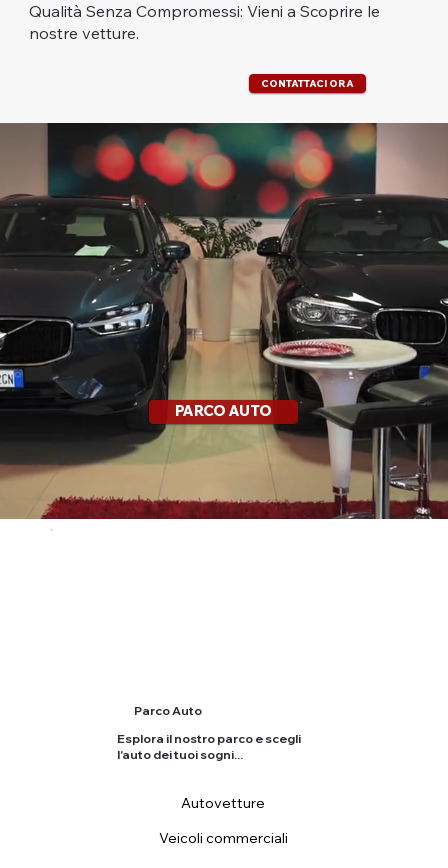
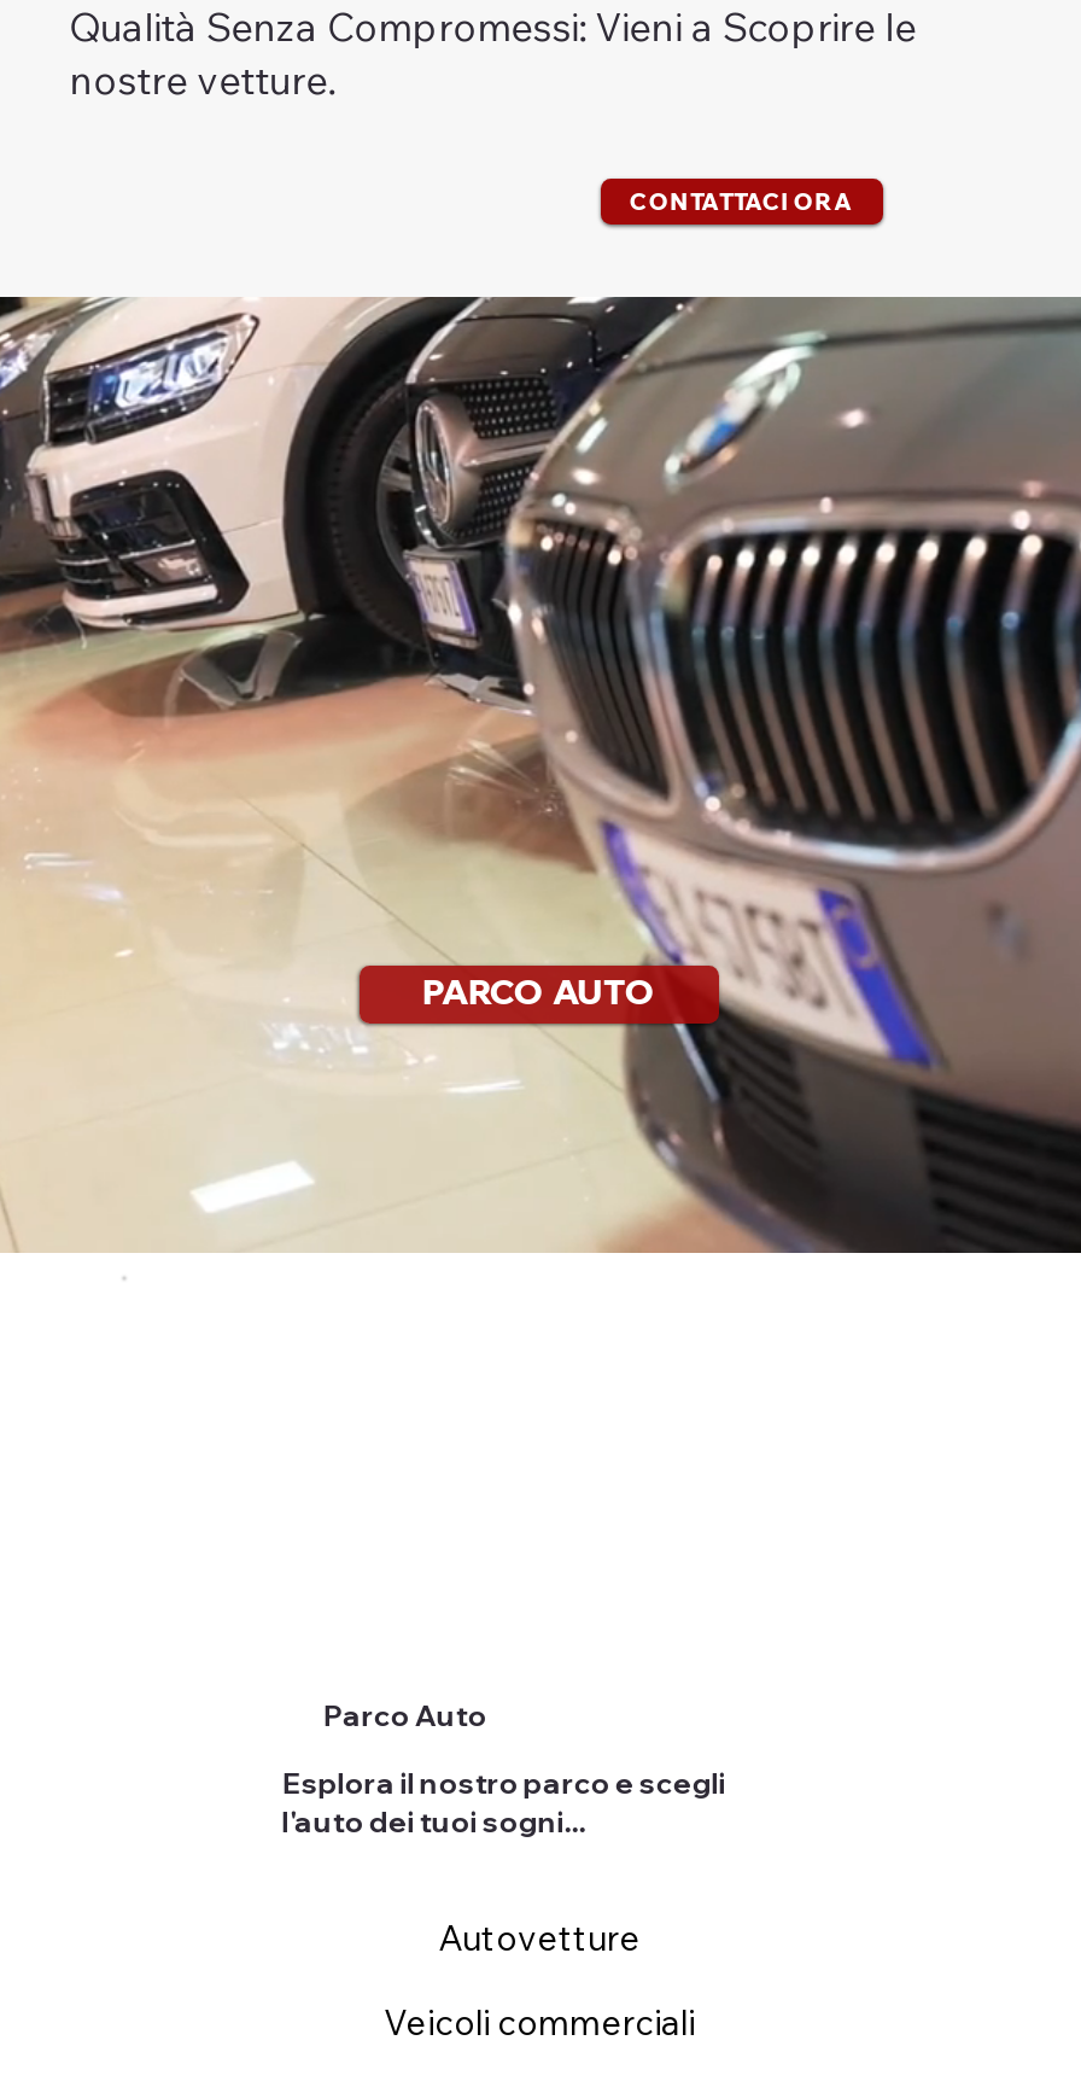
[3,122,445,520] [image] -> [7,297,1074,1253] [image]

